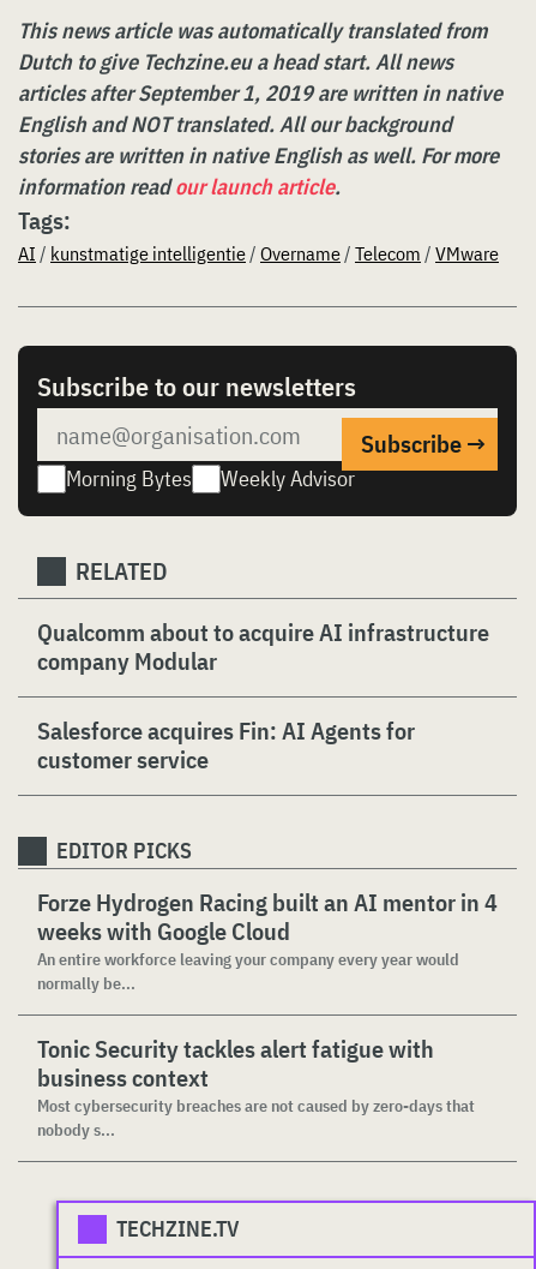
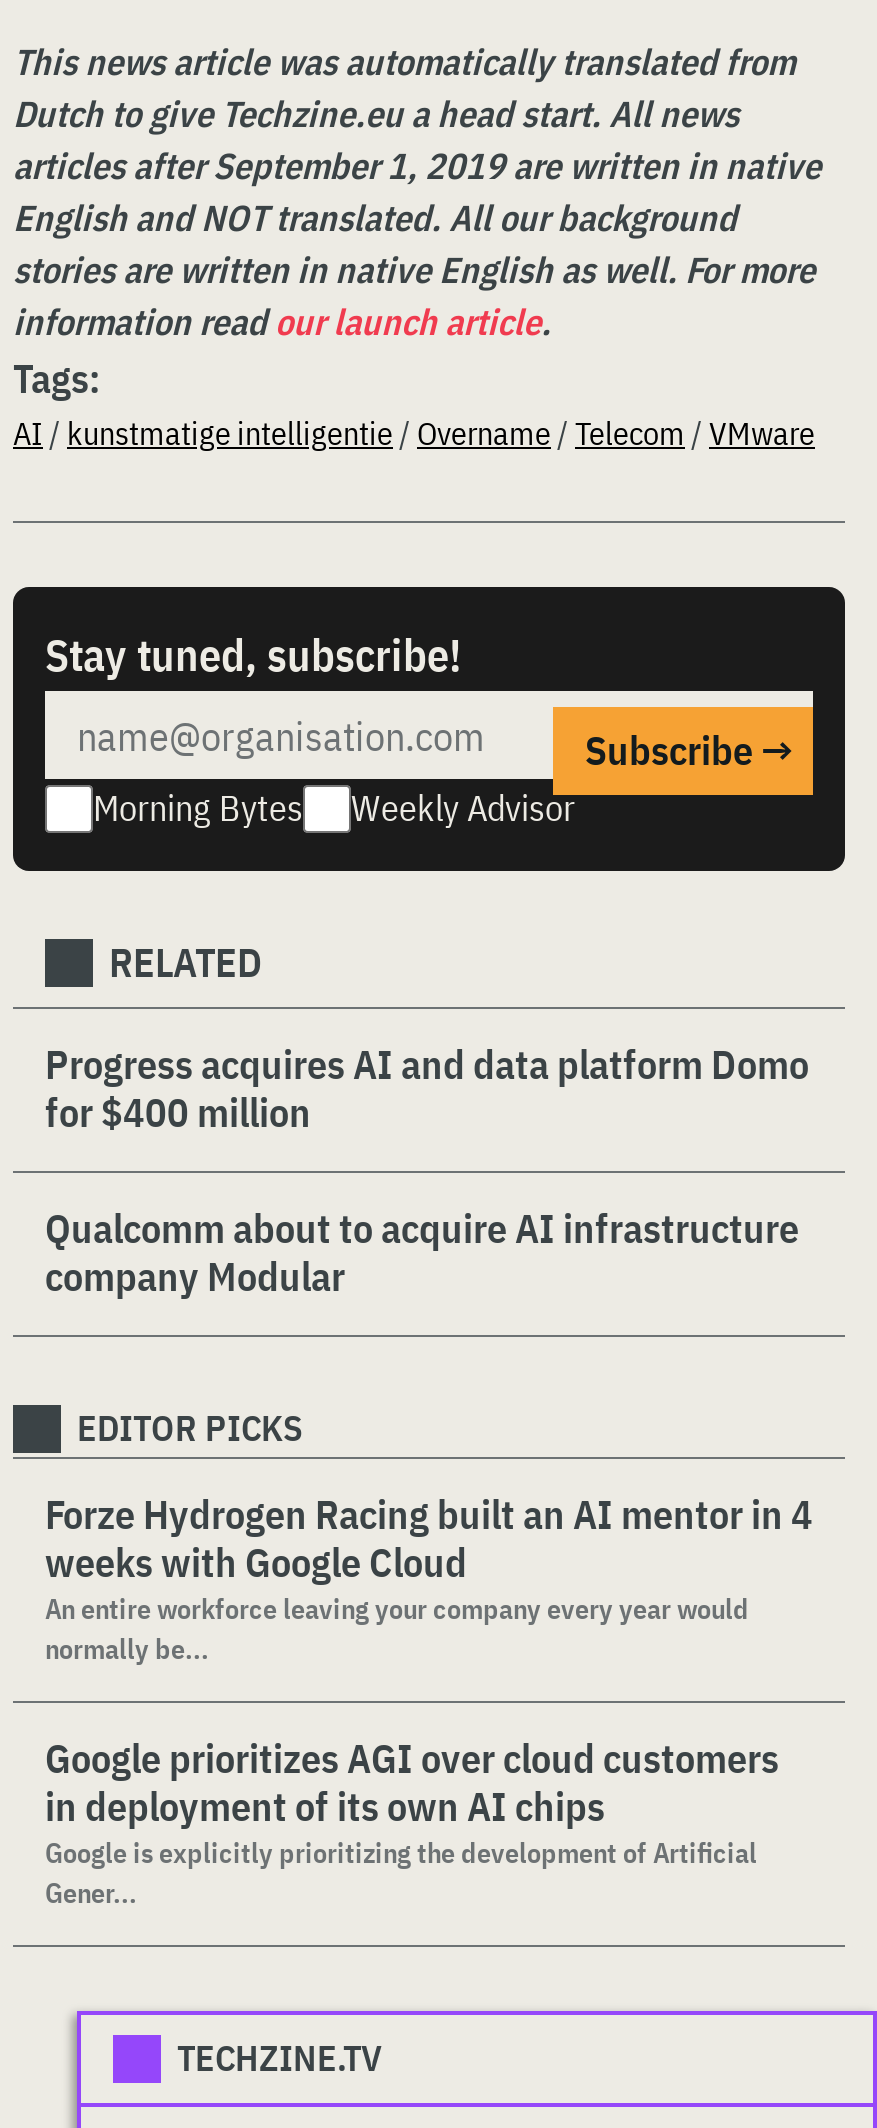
[37,369,356,403] Subscribe to our newsletters -> [45,625,461,683] Stay tuned, subscribe!
none -> [45,1037,809,1139] Progress acquires AI and data platform Domo | for $400 million
moved [37,616,489,677] -> [45,1201,799,1303]: Qualcomm about to acquire AI infrastructure | company Modular
[37,714,415,776] Salesforce acquires Fin: AI Agents for | customer service -> none
[37,1032,475,1141] Tonic Security tackles alert fatigue with | business context | Most cybersecurity breaches are not caused by zero-days that | nobody s... -> [45,1731,779,1911] Google prioritizes AGI over cloud customers | in deployment of its own AI chips | Google is explicitly prioritizing the development of Artificial | Gener...

